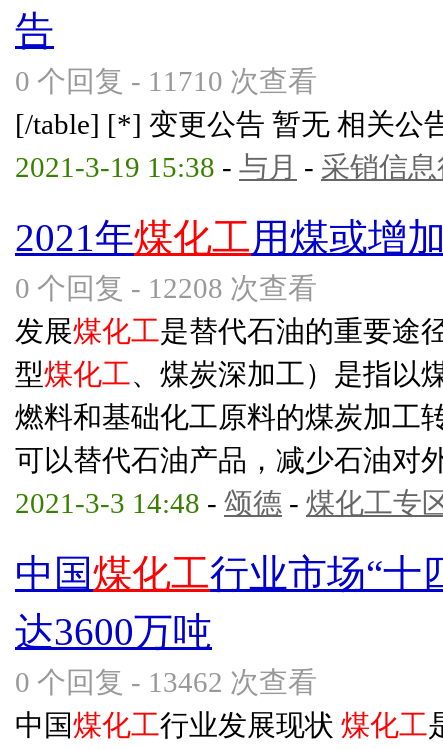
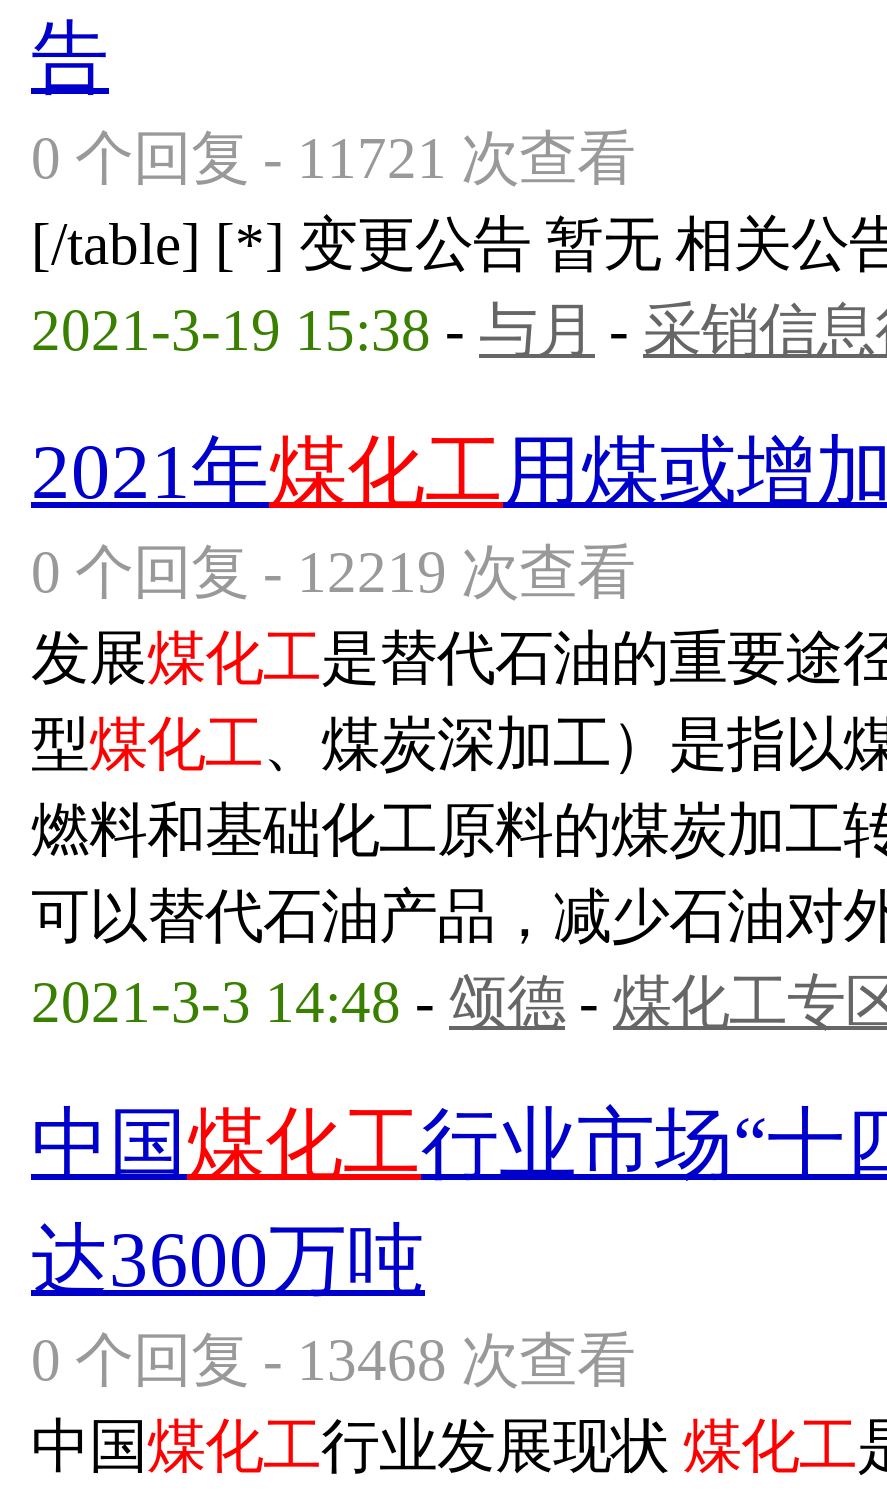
[15,65,317,97] 0 个回复 - 11710 次查看 -> [31,126,635,190] 0 个回复 - 11721 次查看
[15,272,317,304] 0 个回复 - 12208 次查看 -> [31,540,635,604] 0 个回复 - 12219 次查看
[15,666,317,698] 0 个回复 - 13462 次查看 -> [31,1328,635,1392] 0 个回复 - 13468 次查看

